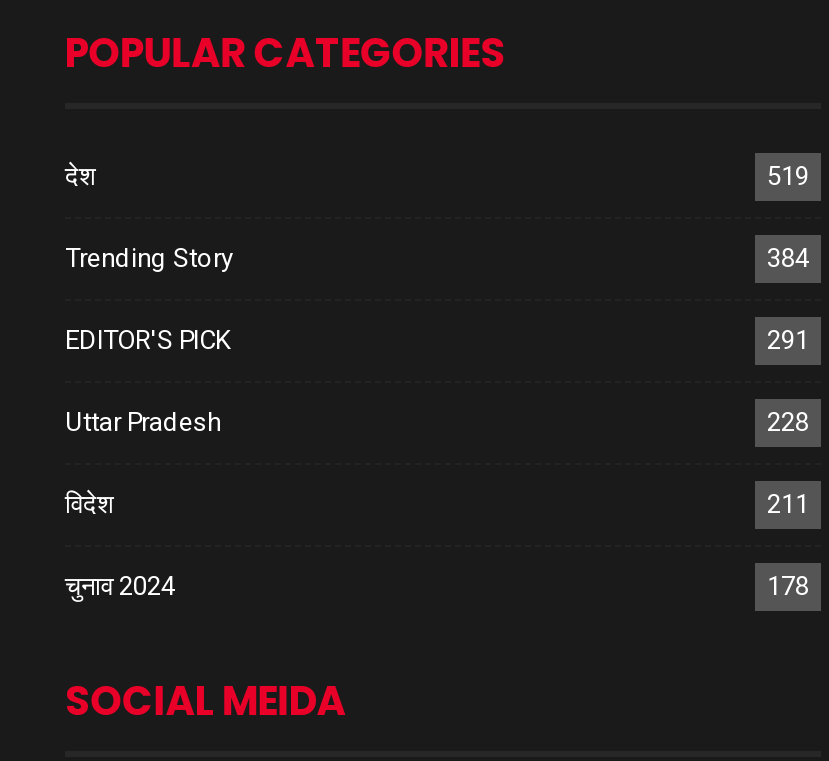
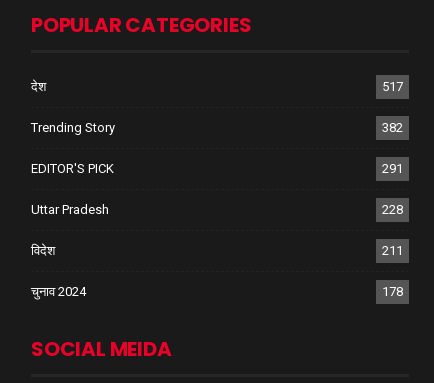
[767,161,809,191] 519 -> [382,79,403,94] 517
[767,243,809,273] 384 -> [382,120,403,135] 382

